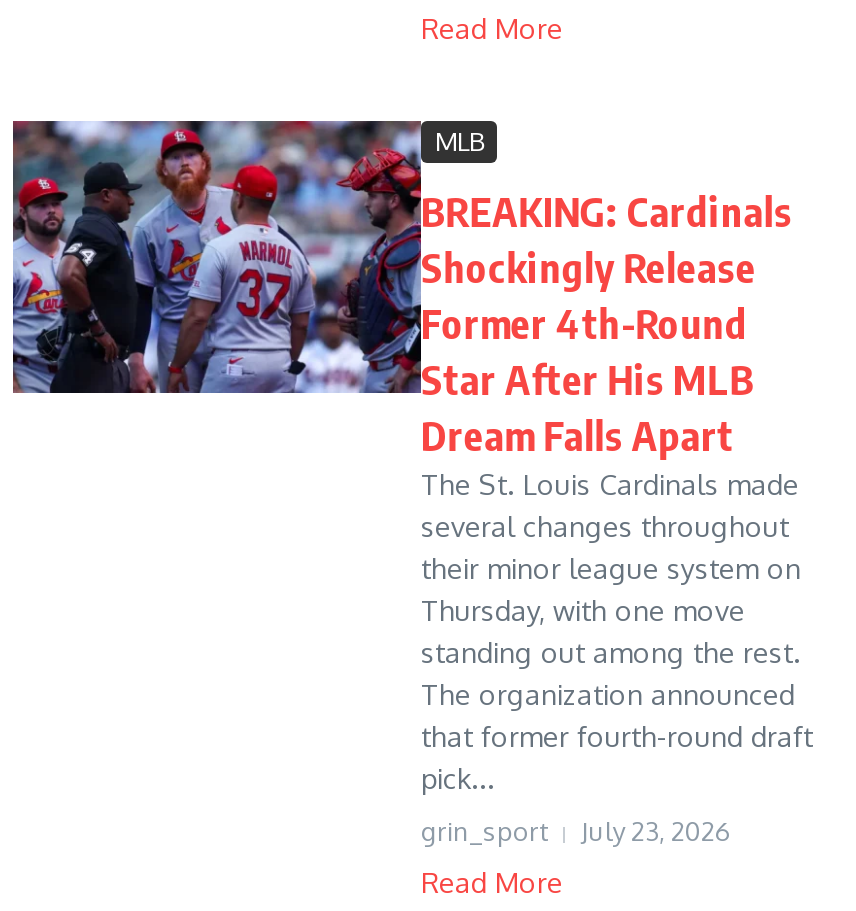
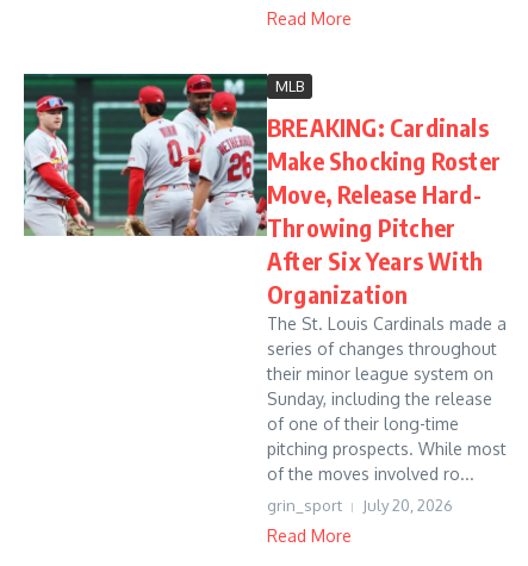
[11,119,799,543] [image] | Shockingly Release | Former 4th-Round | Star After His MLB | Dream Falls Apart | The St. Louis Cardinals made | several changes throughout -> [23,73,507,359] [image] | Make Shocking Roster | Move, Release Hard- | Throwing Pitcher | After Six Years With | Organization | The St. Louis Cardinals made a | series of changes throughout
moved [421,551,801,585] -> [267,363,493,384]: their minor league system on
[421,593,813,795] Thursday, with one move | standing out among the rest. | The organization announced | that former fourth-round draft | pick... -> [267,388,507,484] Sunday, including the release | of one of their long-time | pitching prospects. While most | of the moves involved ro...
[421,815,731,847] grin_sport July 23, 2026 -> [267,496,453,515] grin_sport July 20, 2026

